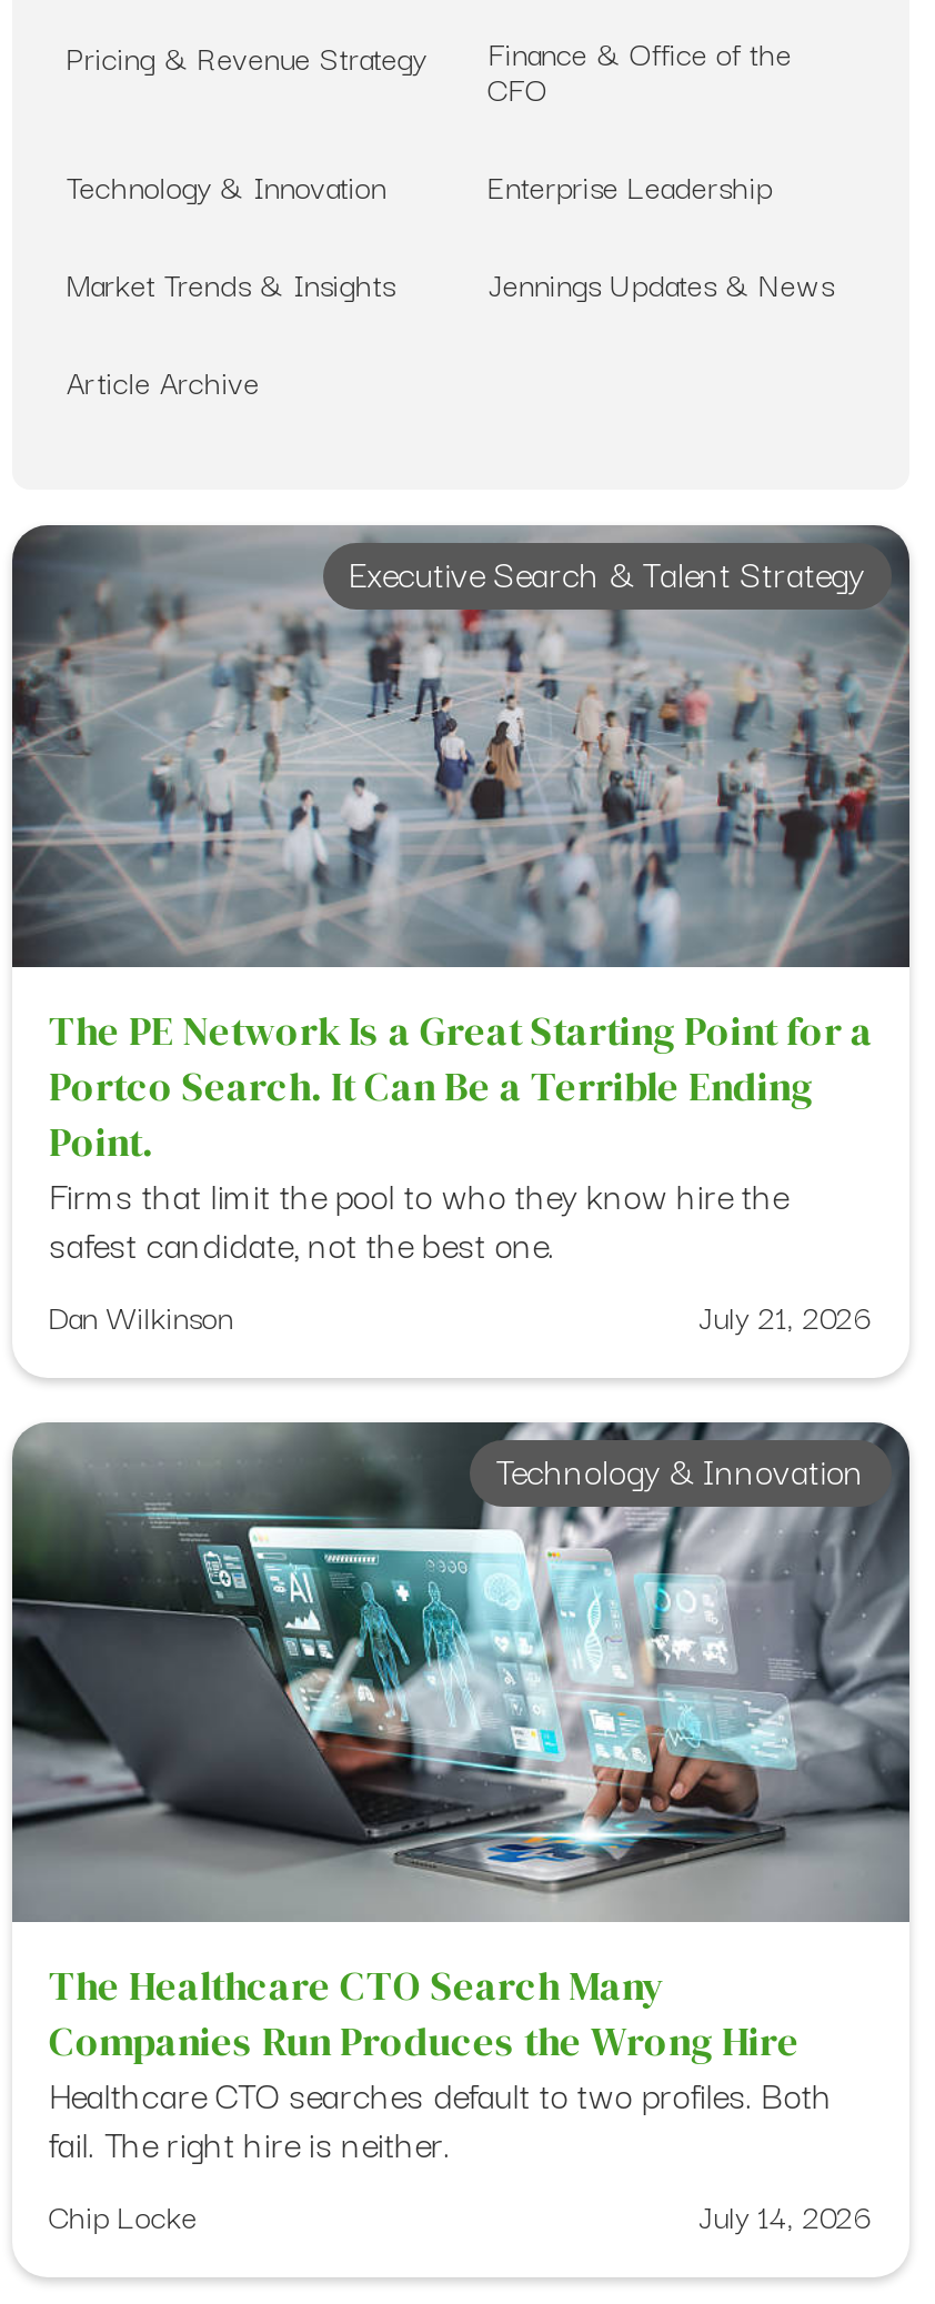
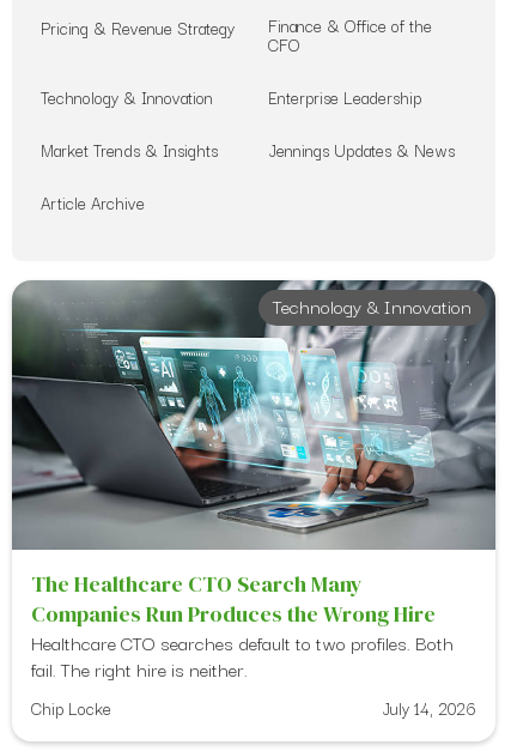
[10,525,909,969] [image] | Executive Search & Talent Strategy -> none
[49,1003,873,1340] The PE Network Is a Great Starting Point for a | Portco Search. It Can Be a Terrible Ending | Point. | Firms that limit the pool to who they know hire the | safest candidate, not the best one. | Dan Wilkinson | July 21, 2026 -> none

